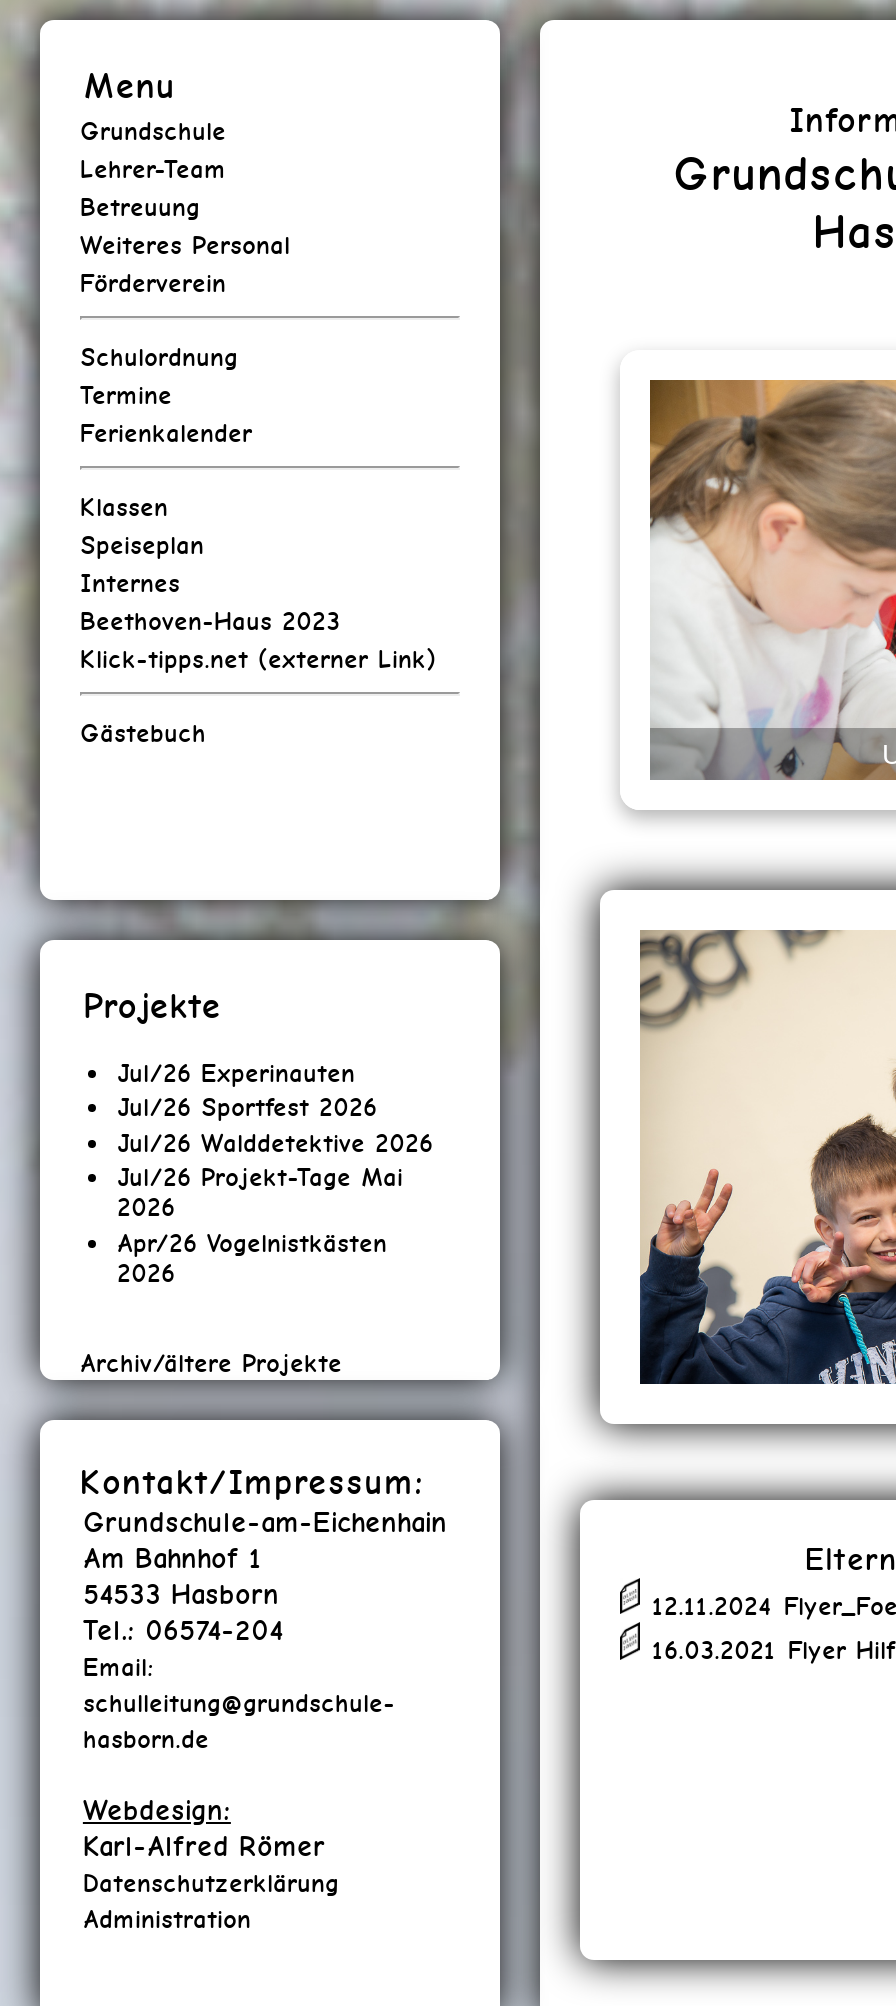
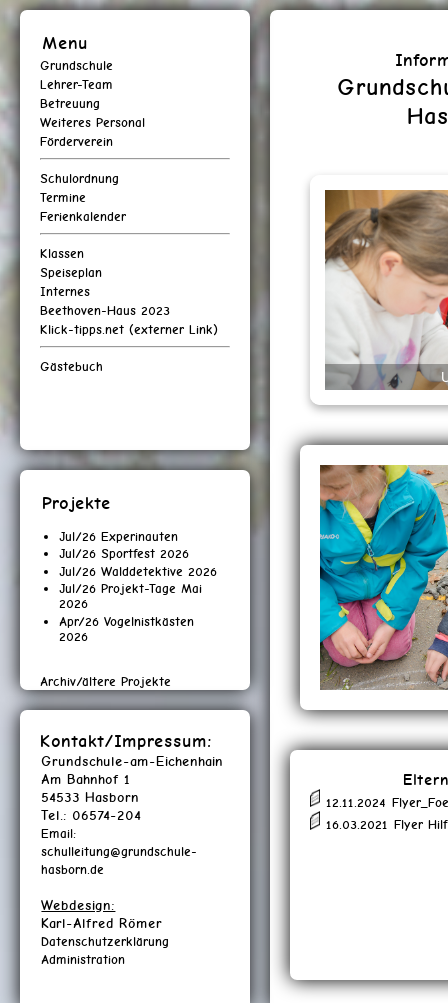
[638,928,890,1386] [image] -> [319,464,445,692] [image]

